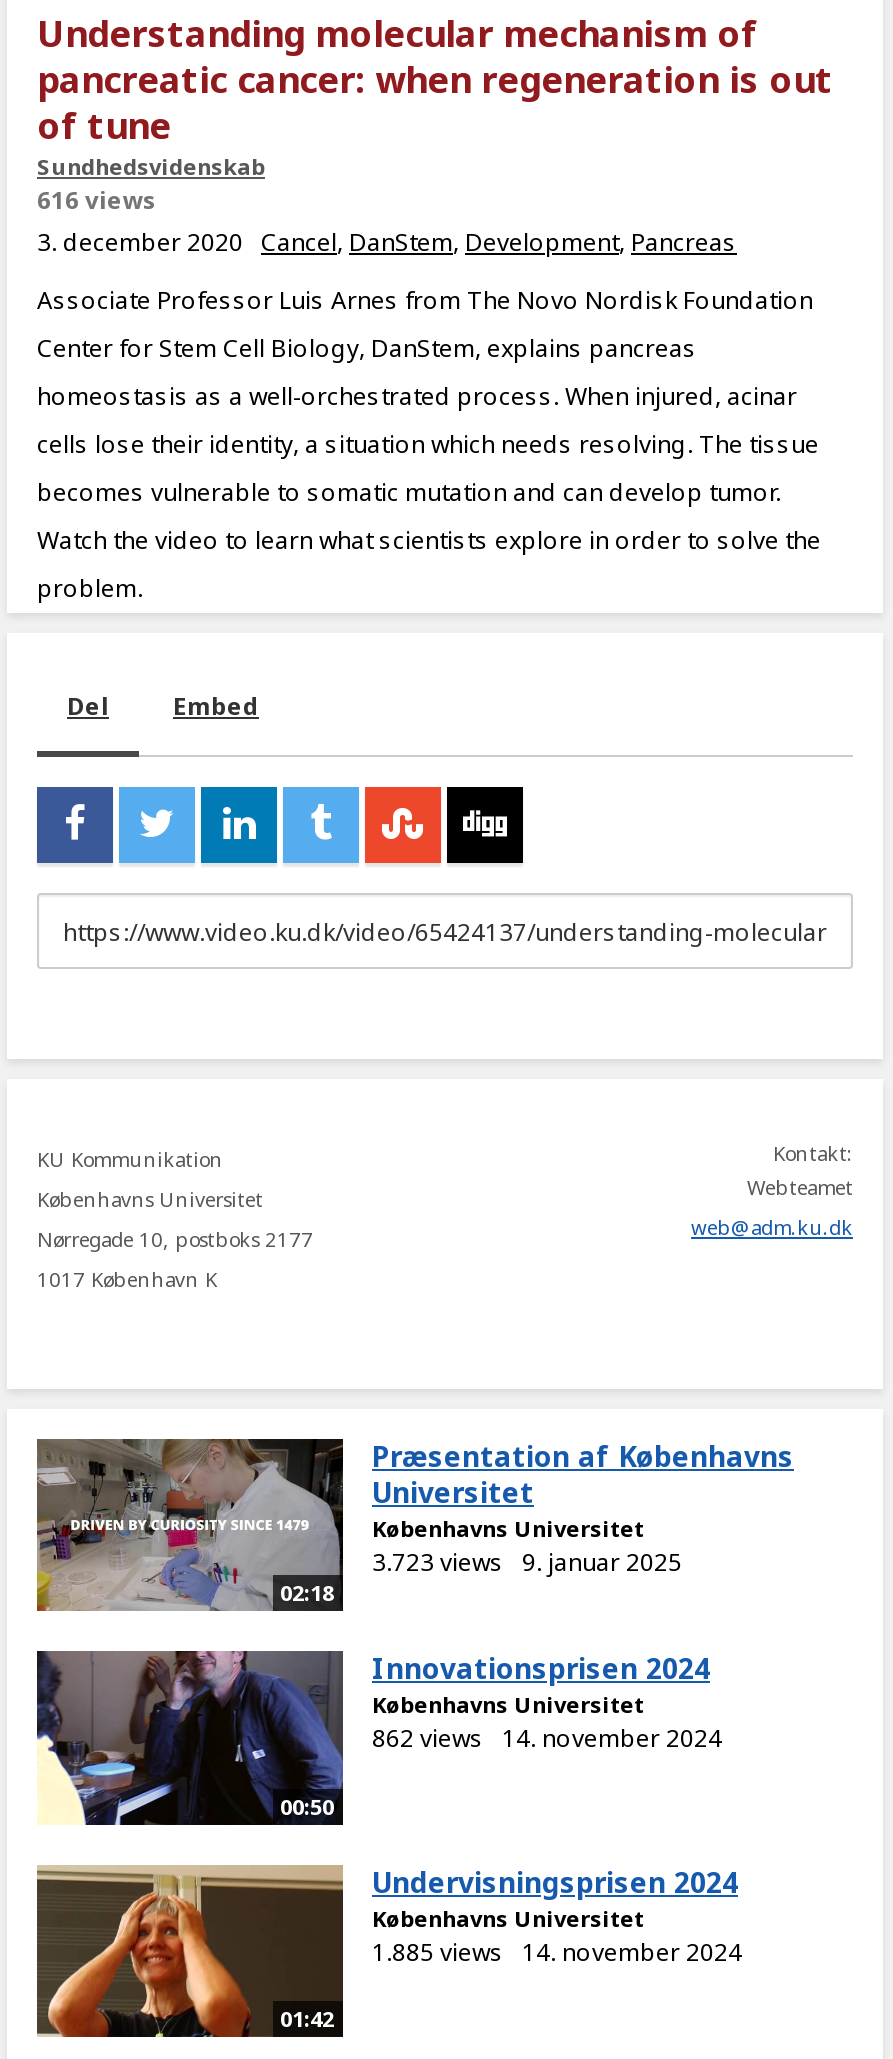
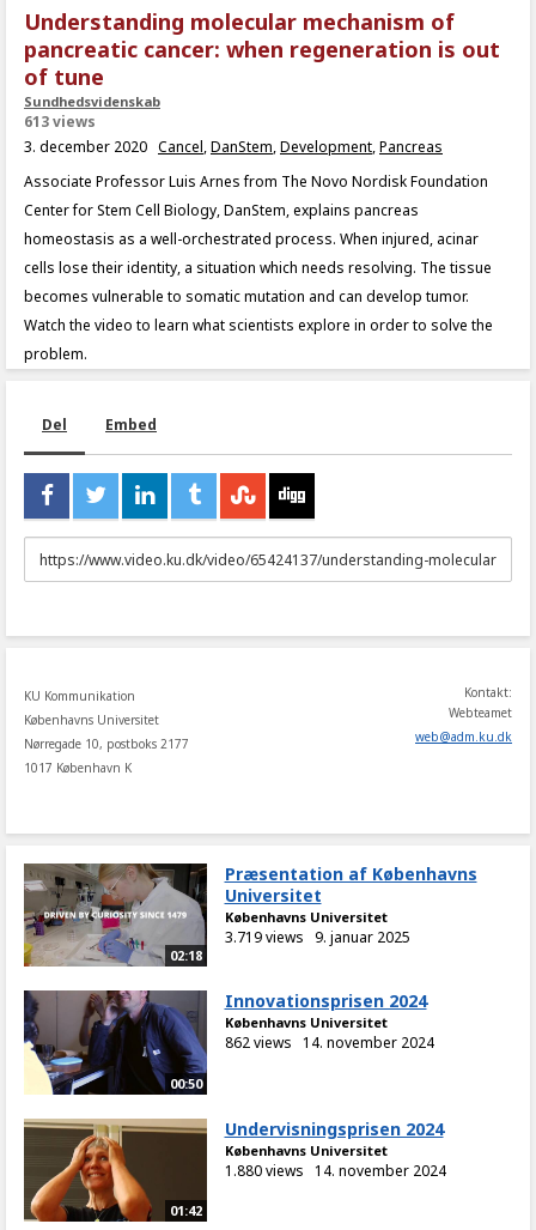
[37,183,157,217] 616 views -> [24,111,96,132] 613 views
[372,1545,682,1579] 3.723 views 9. januar 2025 -> [224,927,410,947] 3.719 views 9. januar 2025
[372,1935,742,1969] 1.885 views 14. november 2024 -> [224,1160,446,1181] 1.880 views 14. november 2024

